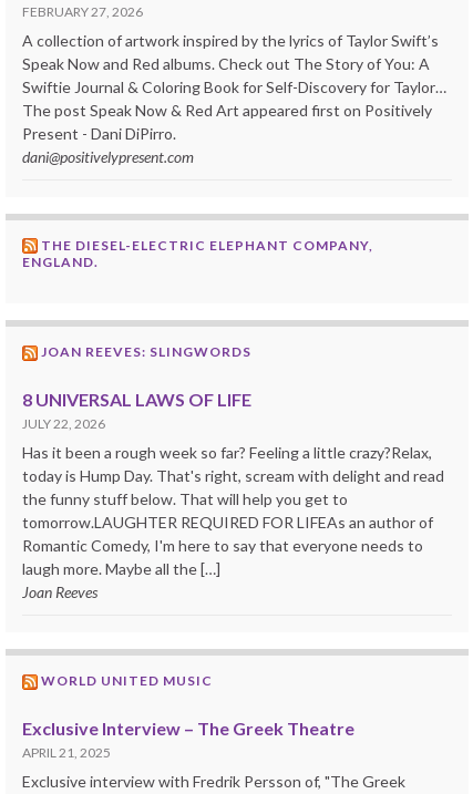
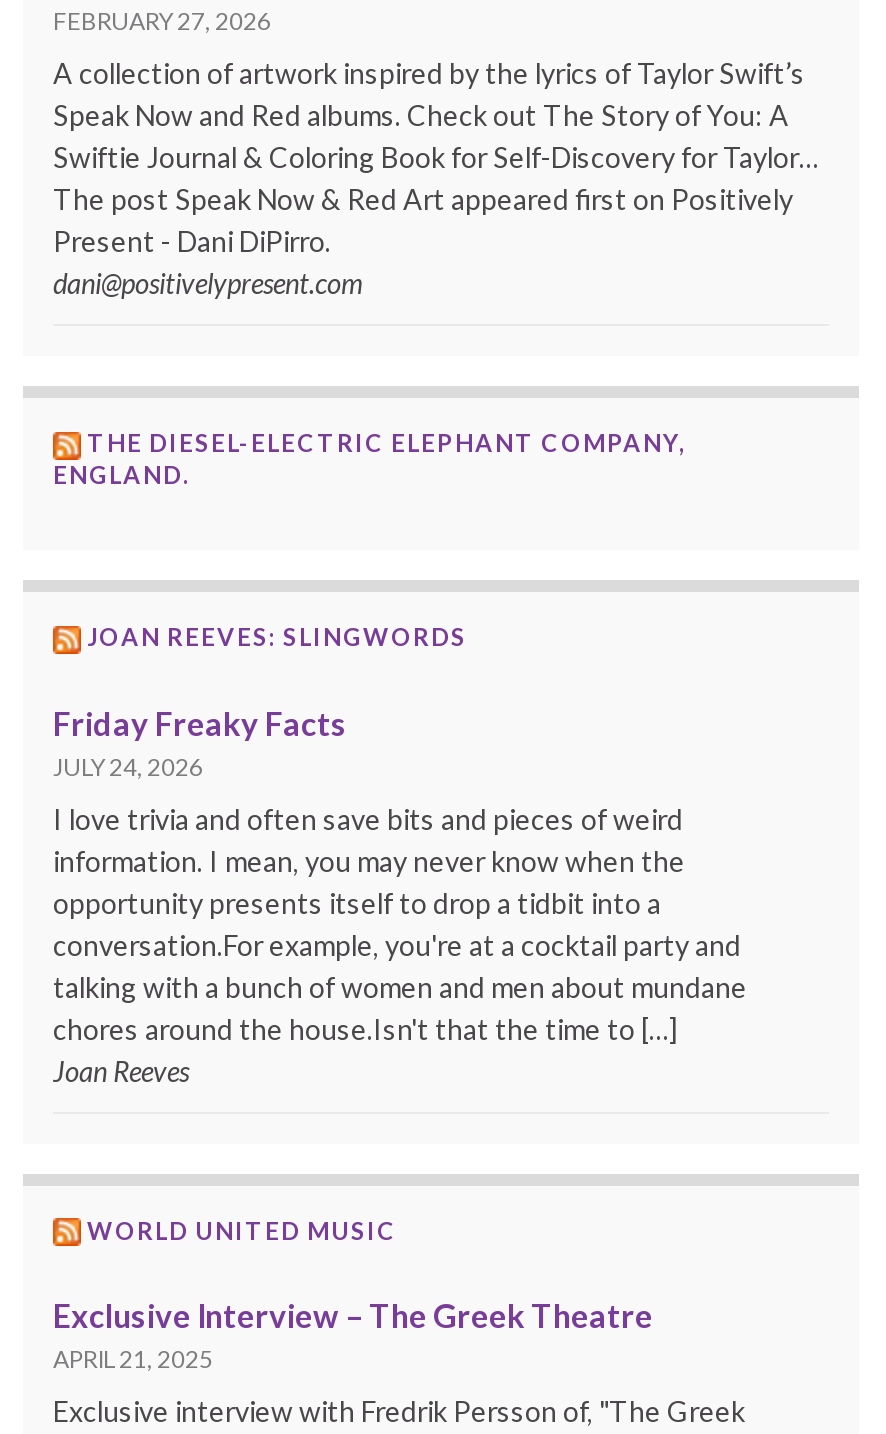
[22,389,251,432] 8 UNIVERSAL LAWS OF LIFE | JULY 22, 2026 -> [53,703,347,781] Friday Freaky Facts | JULY 24, 2026
[22,443,444,579] Has it been a rough week so far? Feeling a little crazy?Relax, | today is Hump Day. That's right, scream with delight and read | the funny stuff below. That will help you get to | tomorrow.LAUGHTER REQUIRED FOR LIFEAs an author of | Romantic Comedy, I'm here to say that everyone needs to | laugh more. Maybe all the […] -> [53,801,747,1045] I love trivia and often save bits and pieces of weird | information. I mean, you may never know when the | opportunity presents itself to drop a tidbit into a | conversation.For example, you're at a cocktail party and | talking with a bunch of women and men about mundane | chores around the house.Isn't that the time to […]

